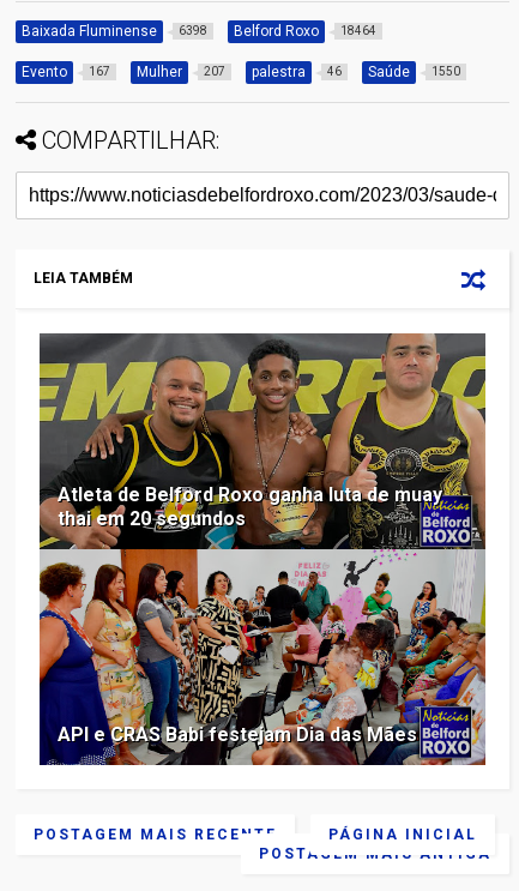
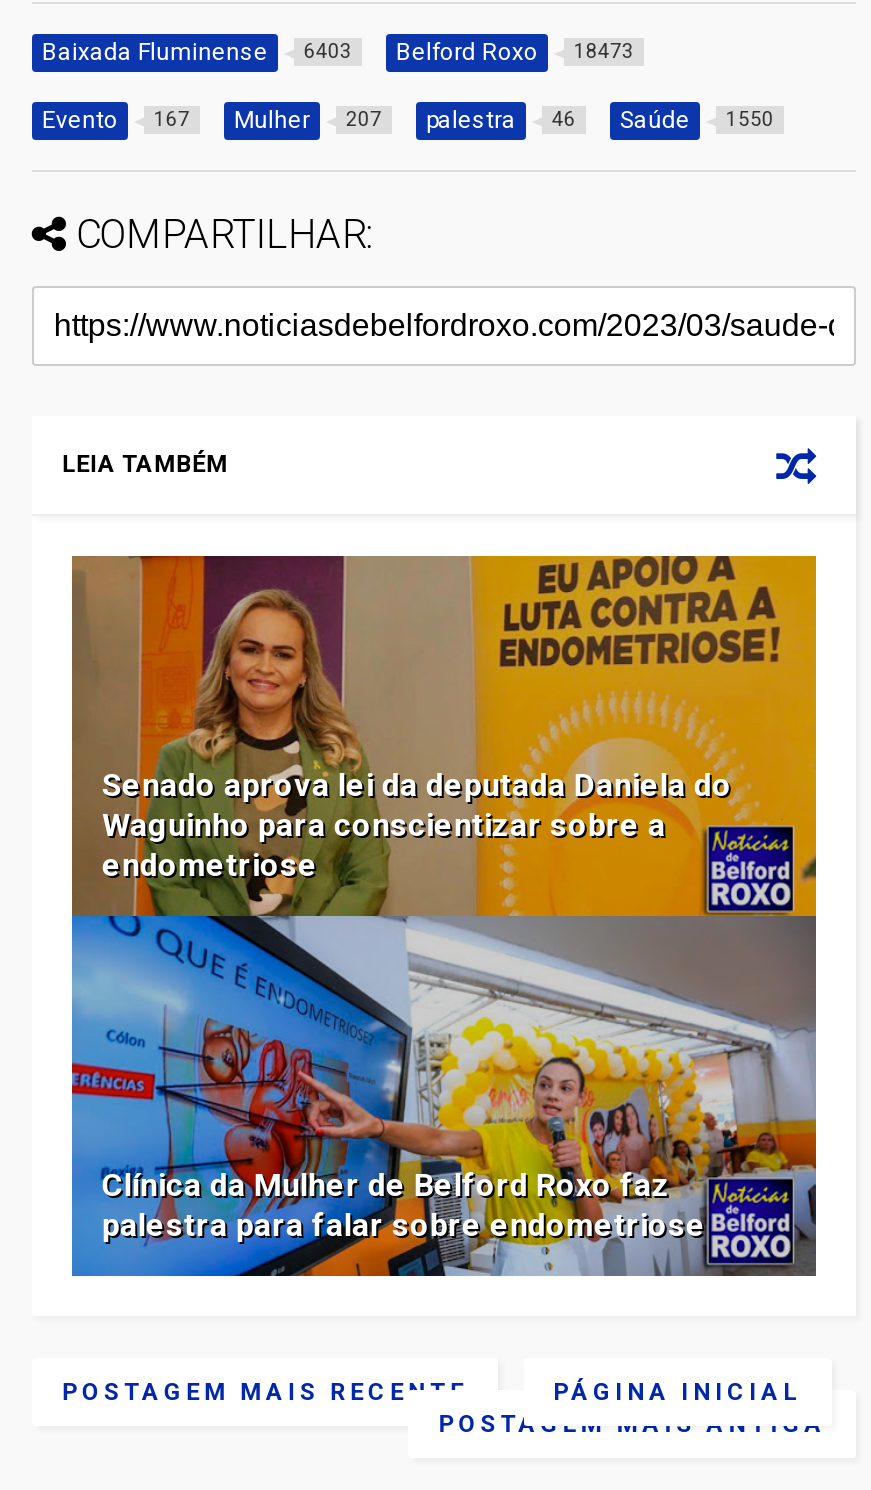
[178,24,207,37] 6398 -> [304,39,352,61] 6403
[340,24,376,37] 18464 -> [574,39,634,61] 18473
[38,332,487,766] [image] | Atleta de Belford Roxo ganha luta de muay | thai em 20 segundos -> [70,554,818,1278] [image] | Senado aprova lei da deputada Daniela do | Waguinho para conscientizar sobre a | endometriose
[57,723,417,746] API e CRAS Babi festejam Dia das Mães -> [102,1165,706,1243] Clínica da Mulher de Belford Roxo faz | palestra para falar sobre endometriose

